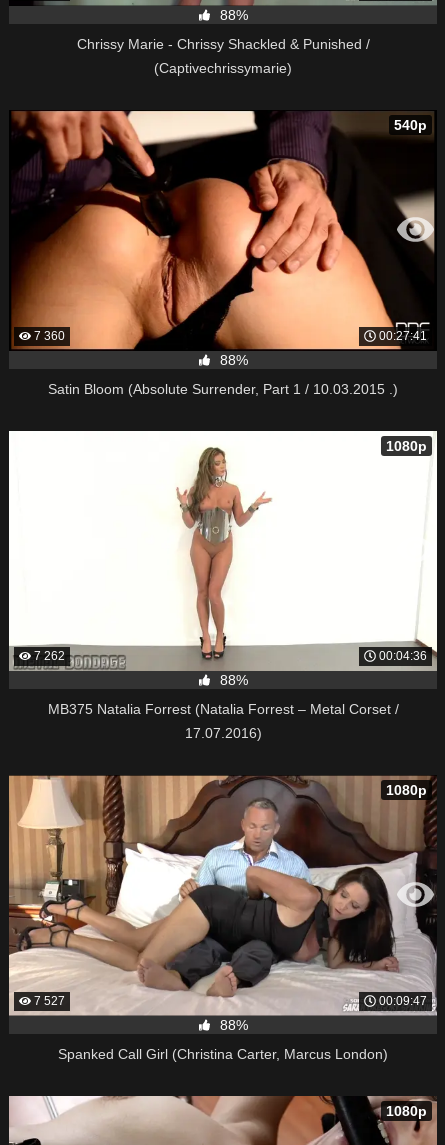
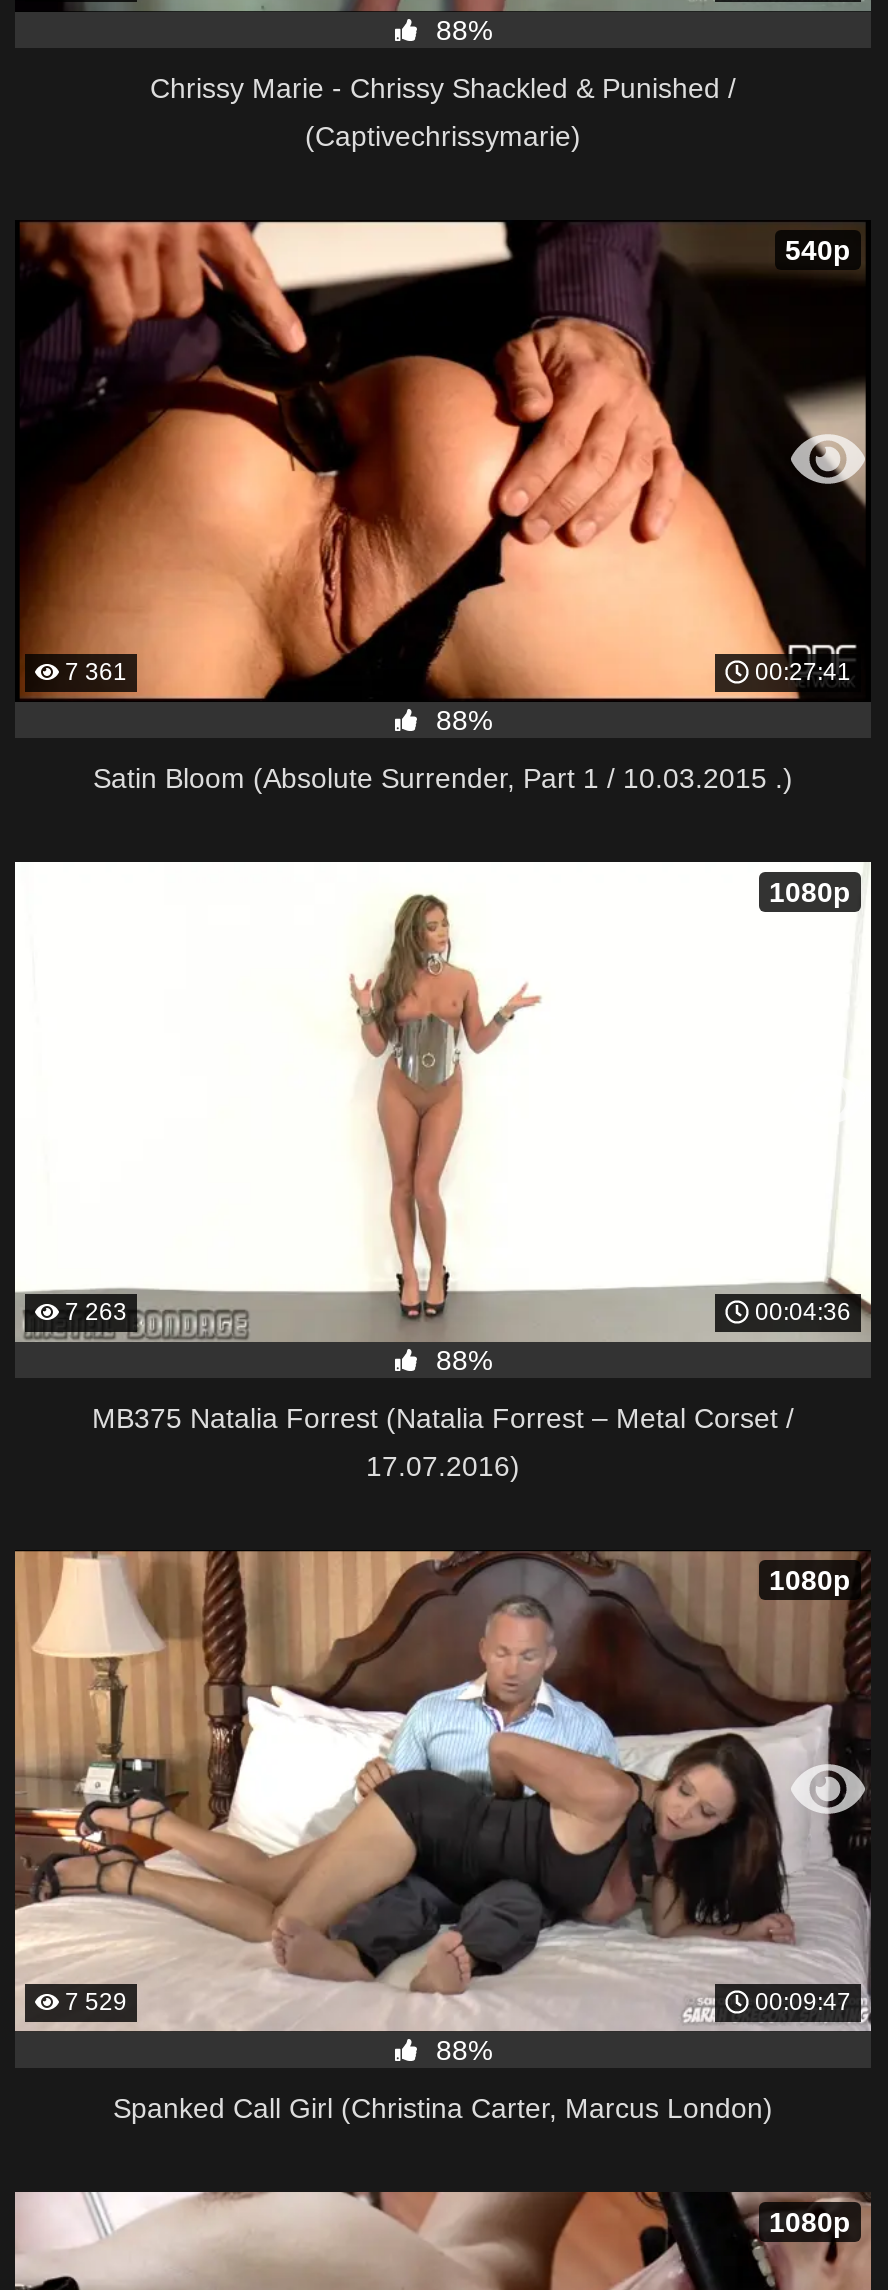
[31,329,65,343] 7 360 -> [59,657,127,685] 7 361
[31,649,65,663] 7 262 -> [59,1299,127,1327] 7 263
[31,994,65,1008] 7 527 -> [59,1988,127,2016] 7 529

